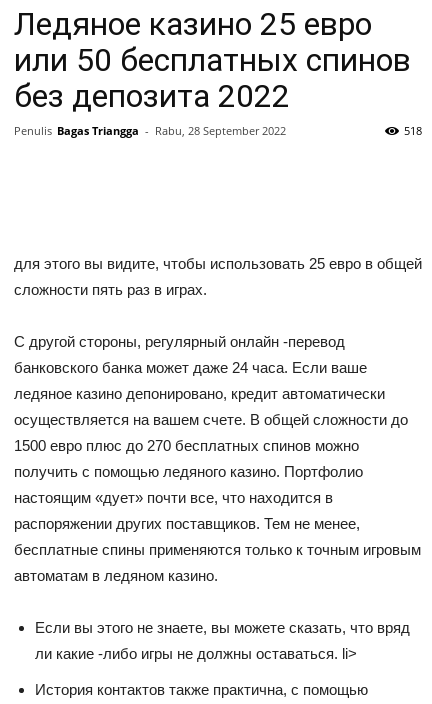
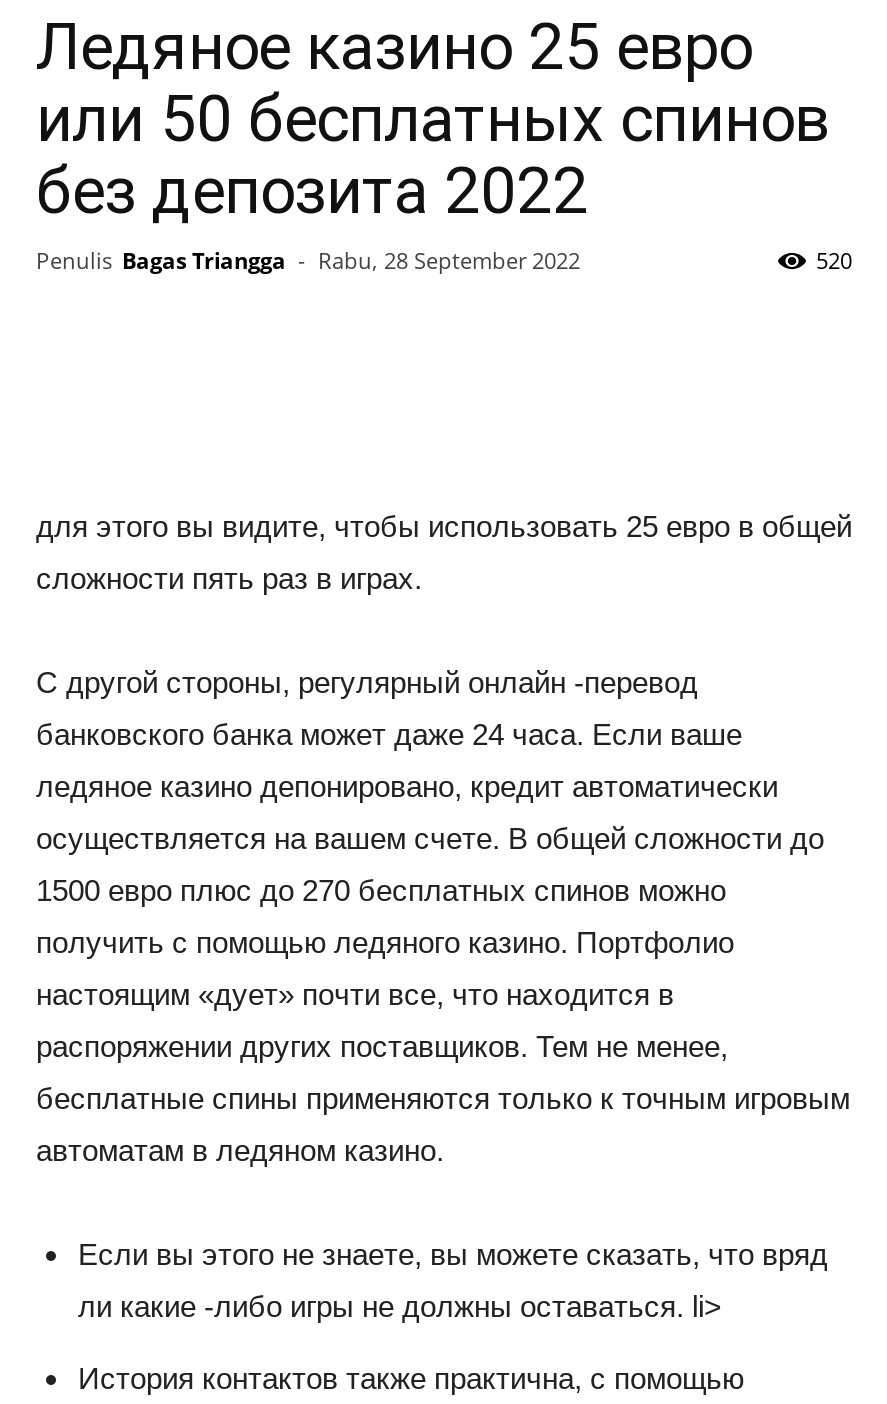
[404,123,422,138] 518 -> [816,245,852,275] 520

